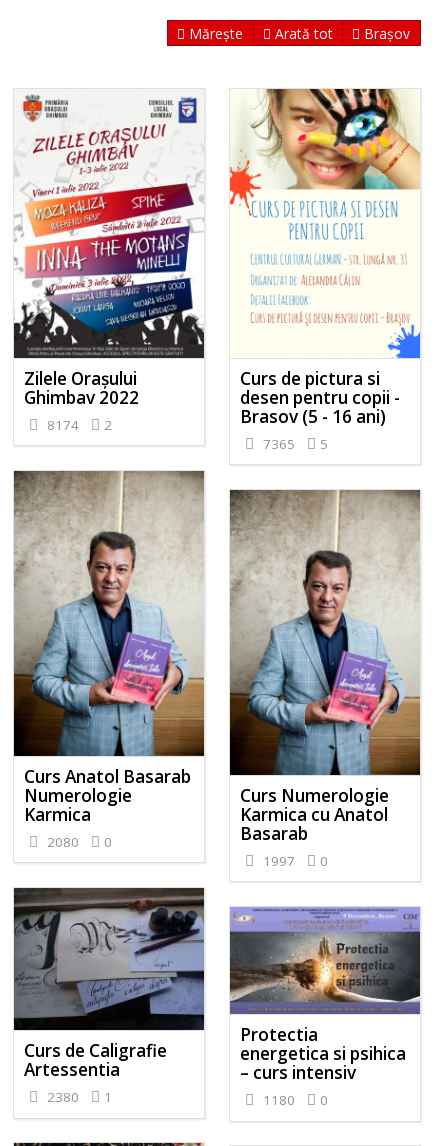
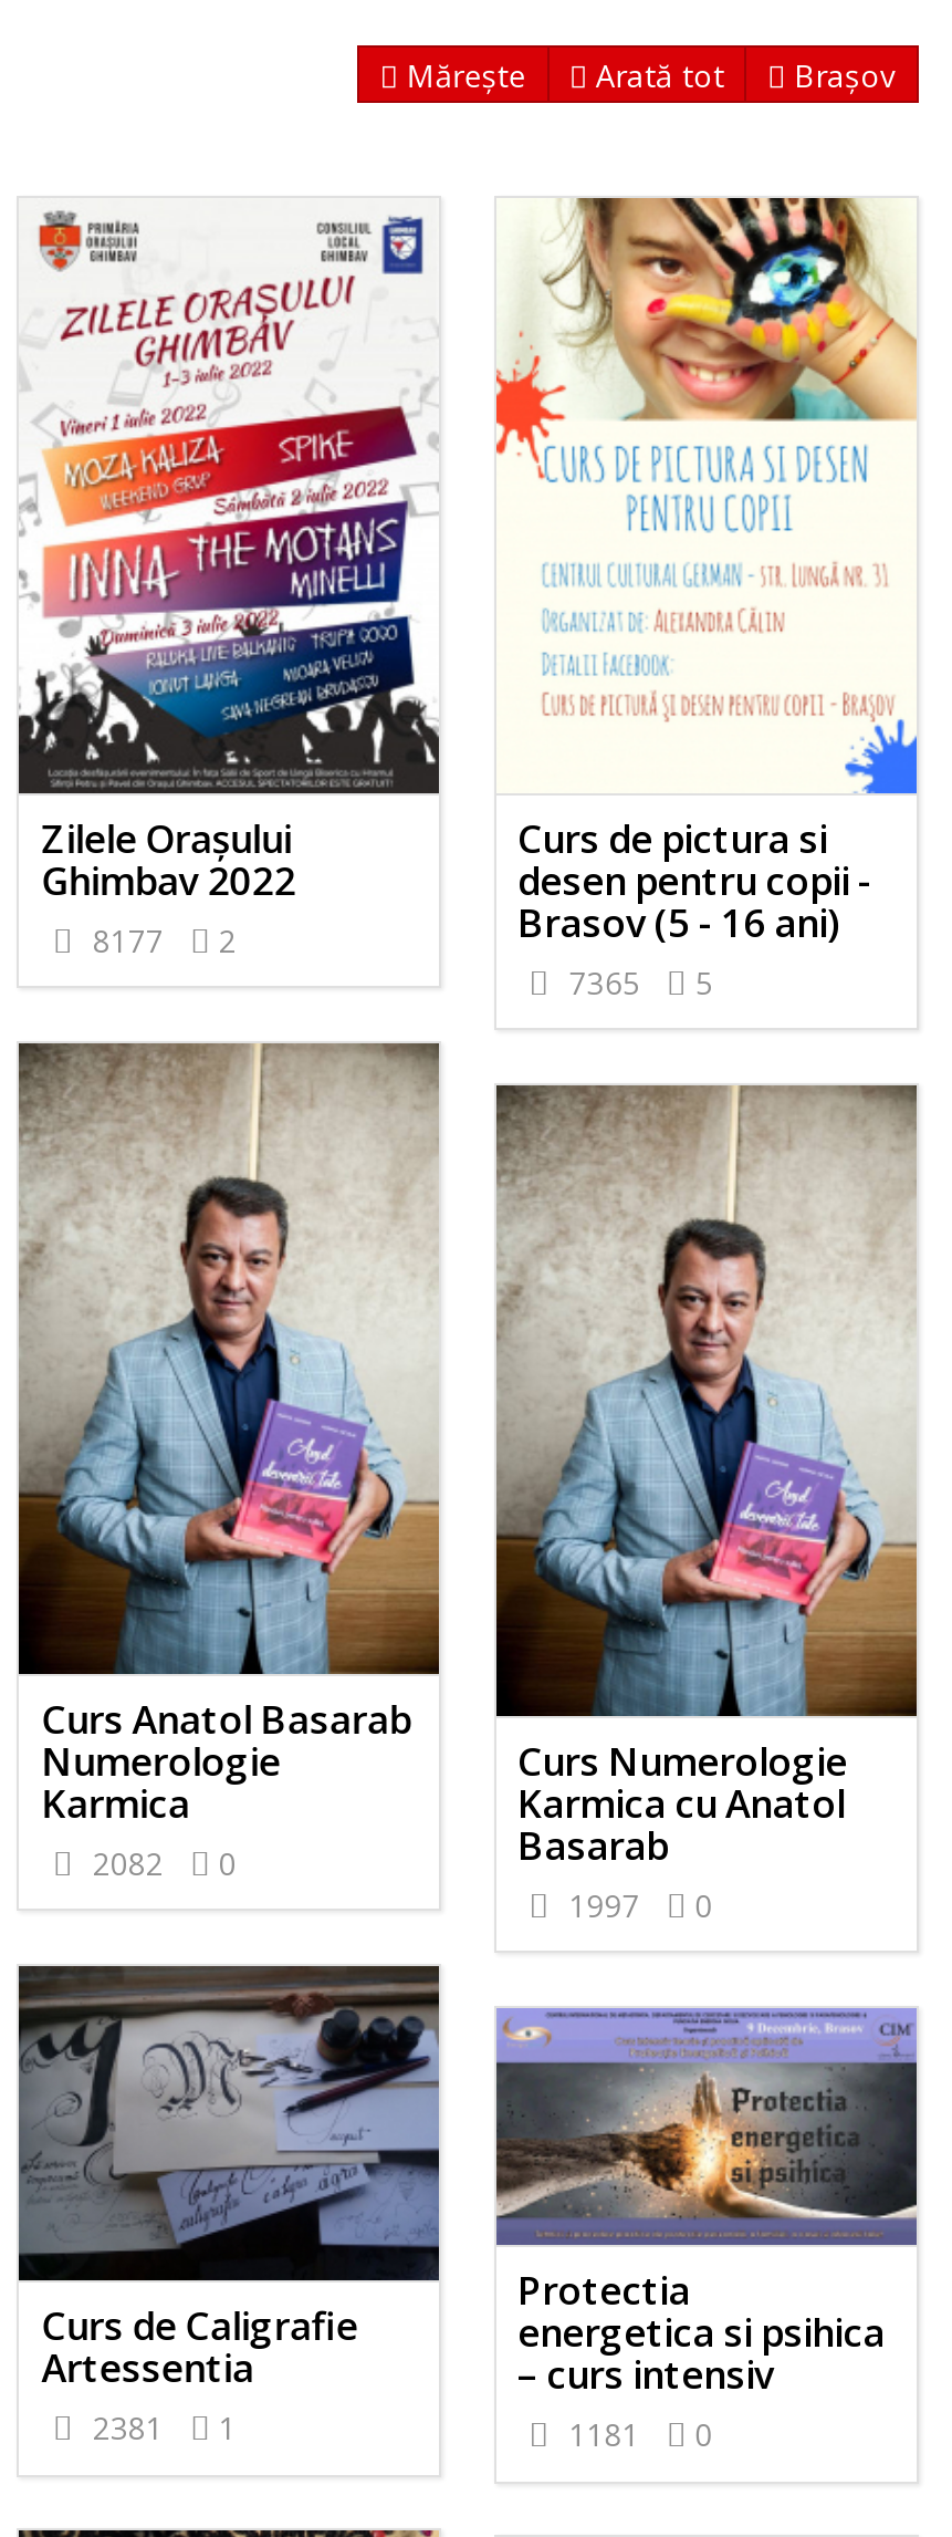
[47,416,112,434] 8174 2 -> [93,921,237,961] 8177 2
[47,833,112,851] 2080 0 -> [93,1844,237,1884] 2082 0
[47,1088,112,1106] 2380 1 -> [93,2409,237,2449] 2381 1
[263,1091,328,1109] 1180 0 -> [569,2415,713,2455] 1181 0

